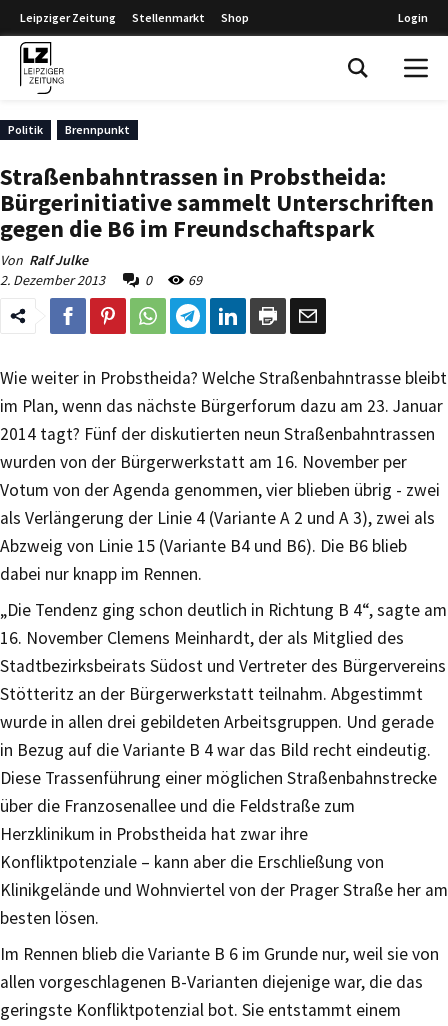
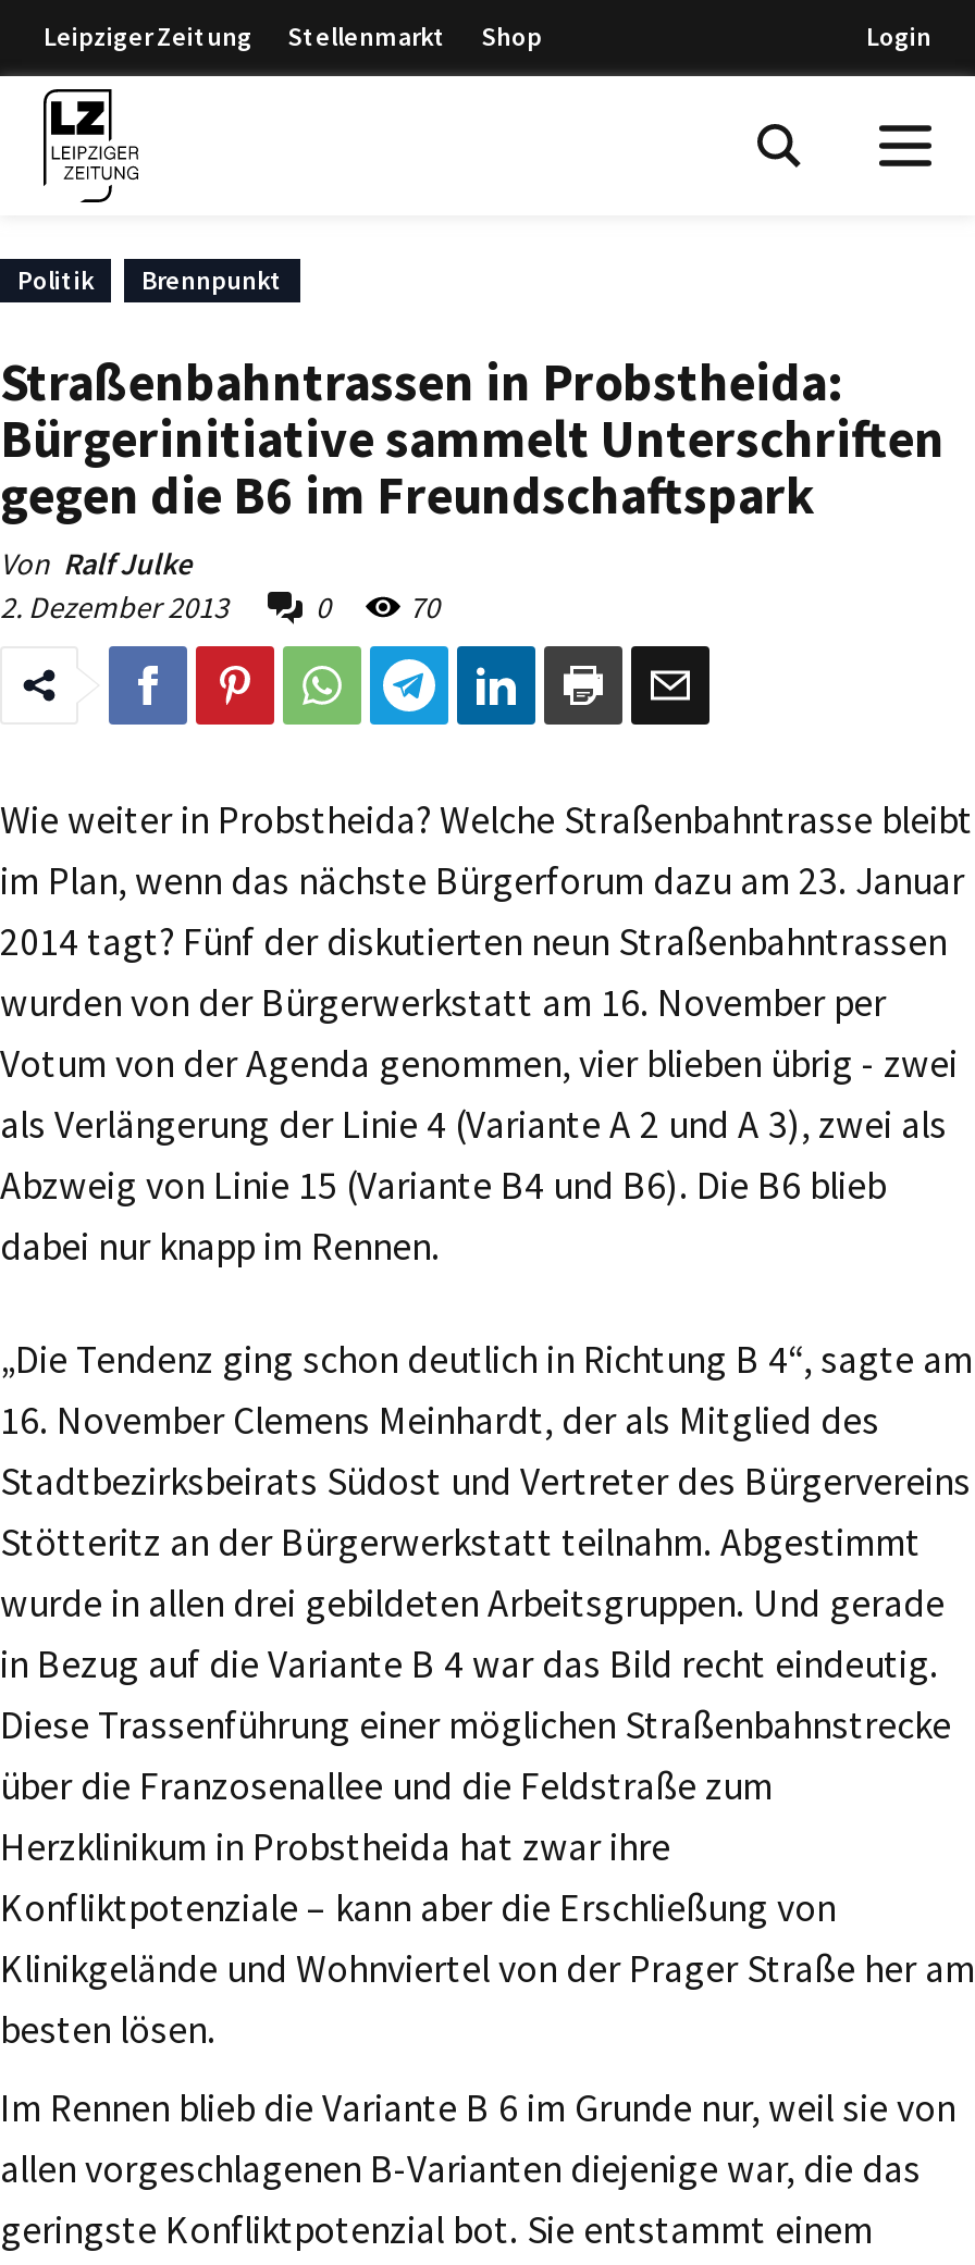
[145,271,202,289] 0 69 -> [316,587,440,627] 0 70

